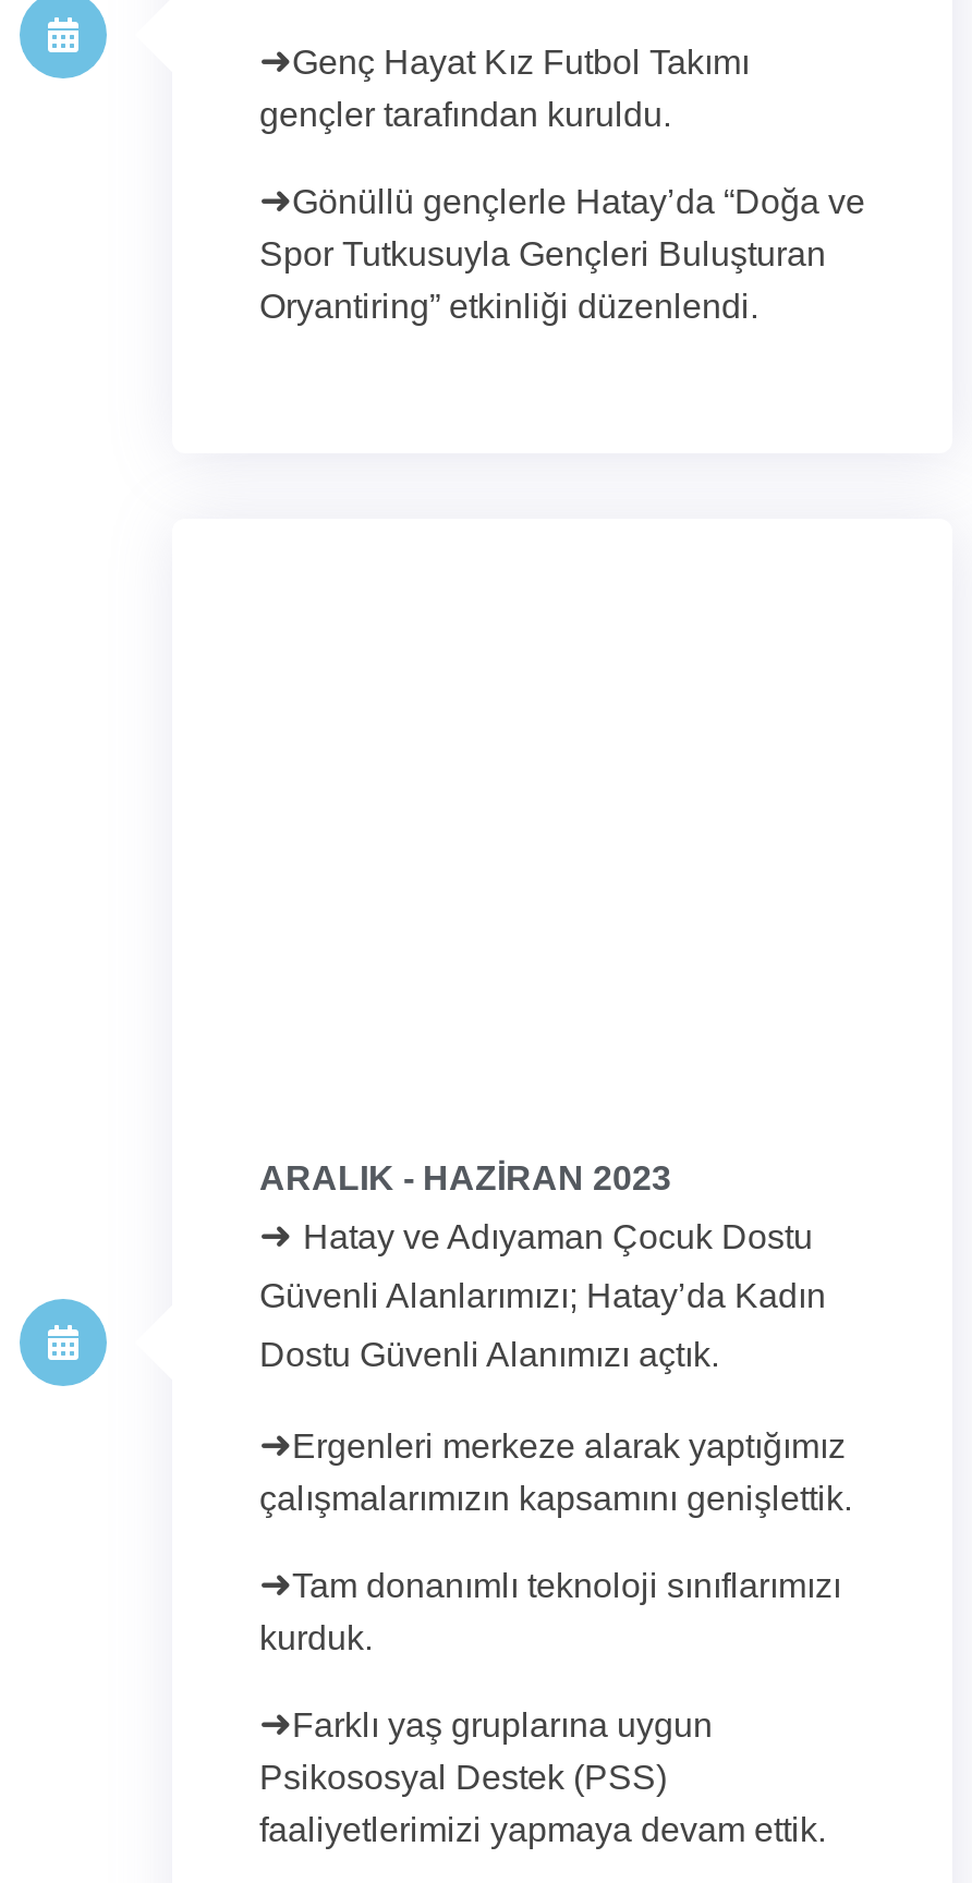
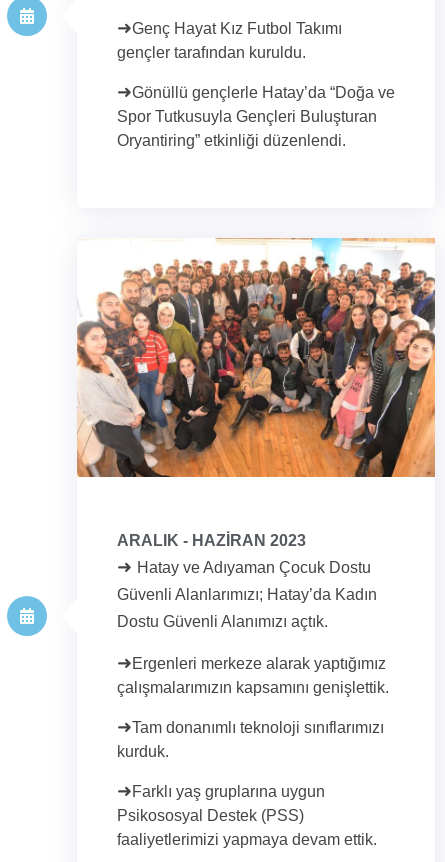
none -> [76,237,436,478] [image]

